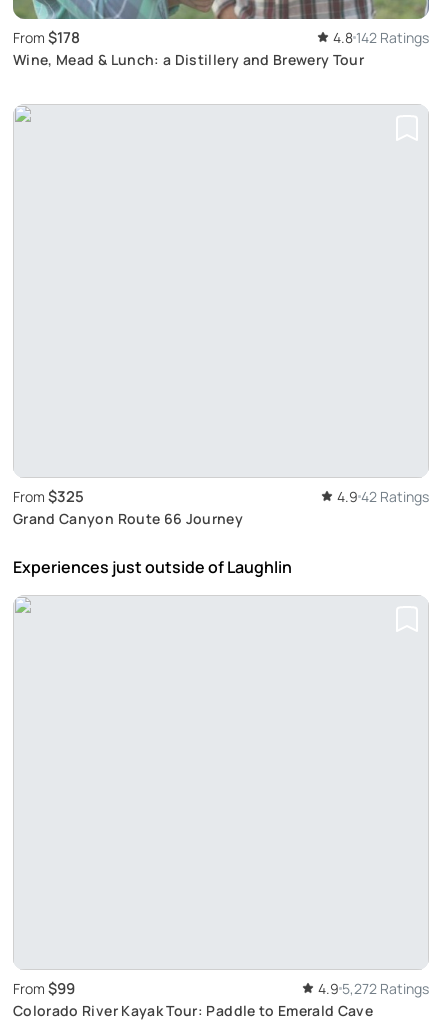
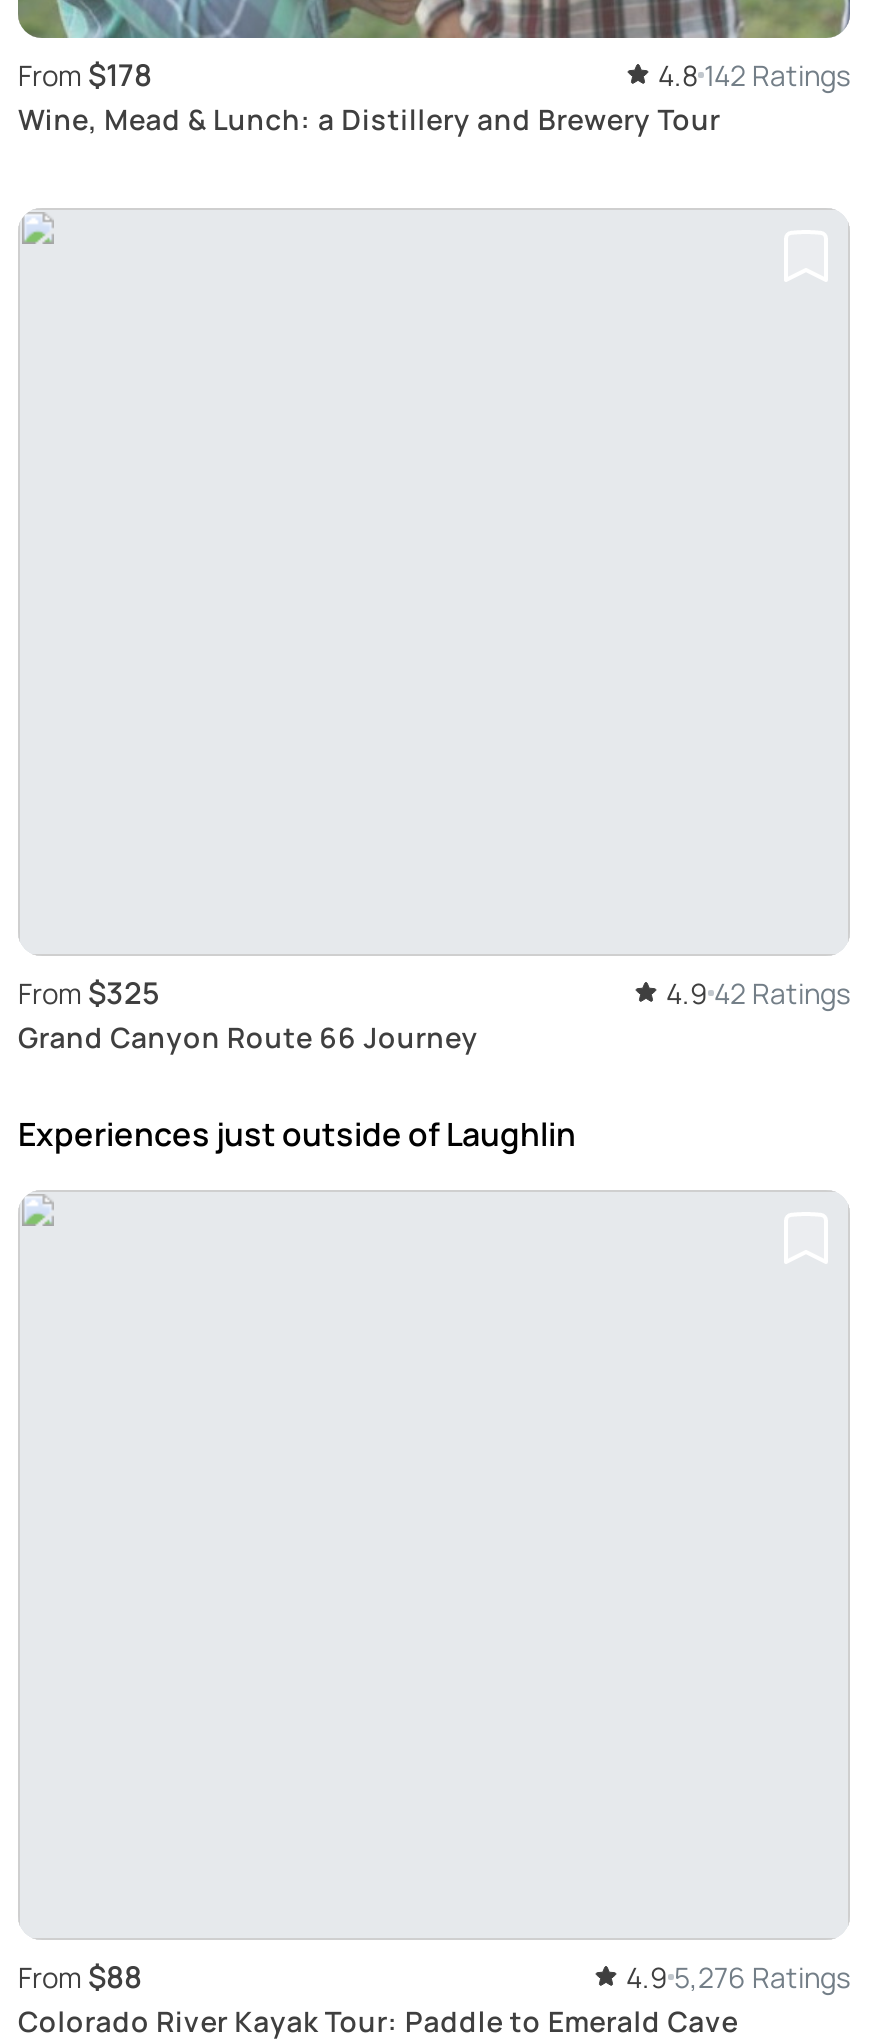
[13,978,75,999] From $99 -> [18,1955,142,1997] From $88
[318,979,429,998] 4.9 5,272 Ratings -> [626,1957,850,1995] 4.9 5,276 Ratings

